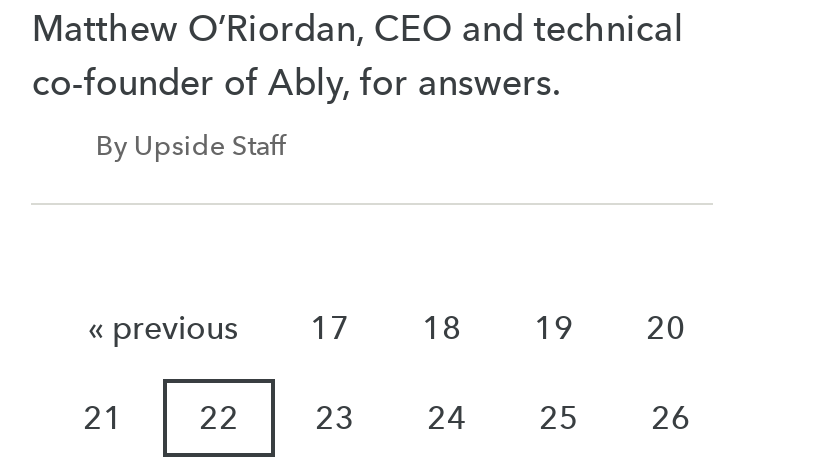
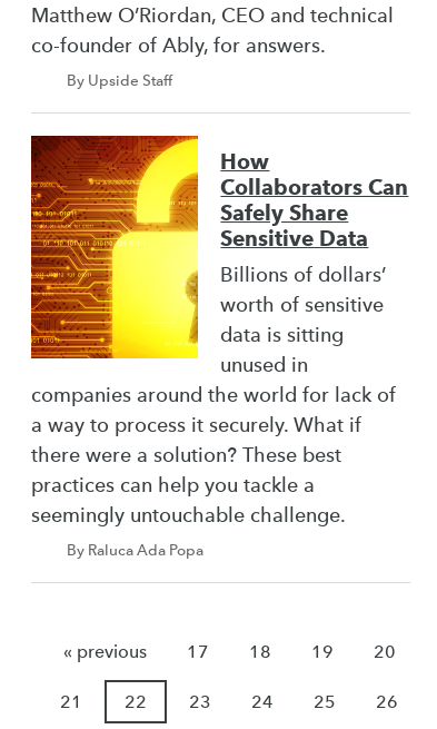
none -> [30,135,409,560] [image] | How | Collaborators Can | Safely Share | Sensitive Data | Billions of dollars’ | worth of sensitive | data is sitting | unused in | companies around the world for lack of | a way to process it securely. What if | there were a solution? These best | practices can help you tackle a | seemingly untouchable challenge. | By Raluca Ada Popa

